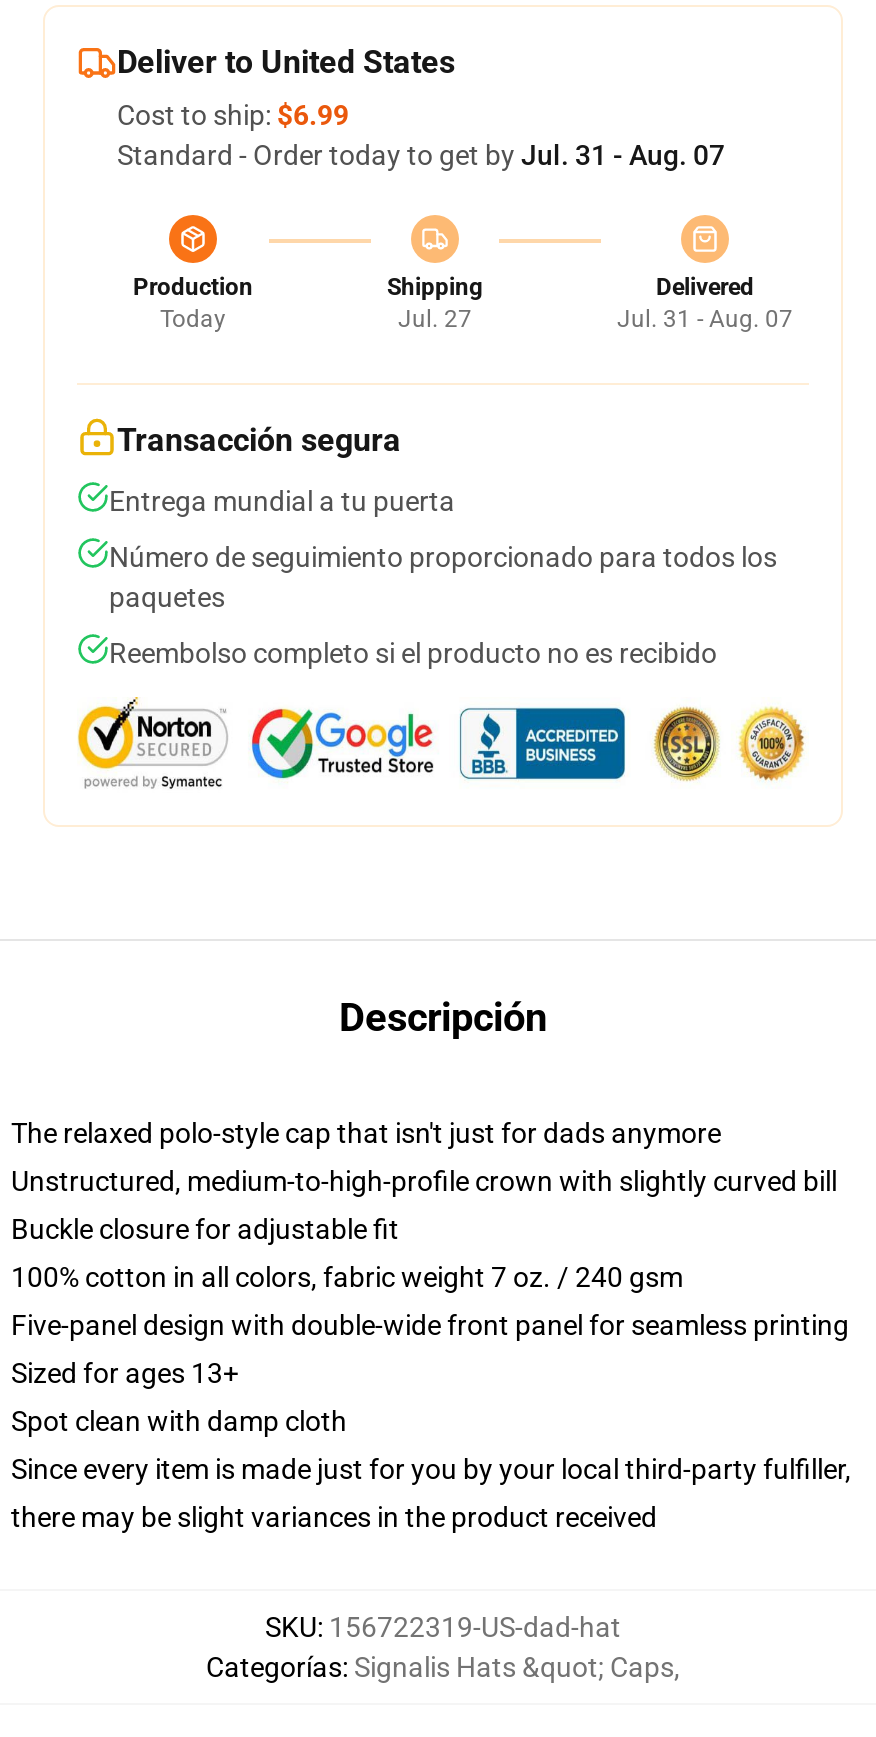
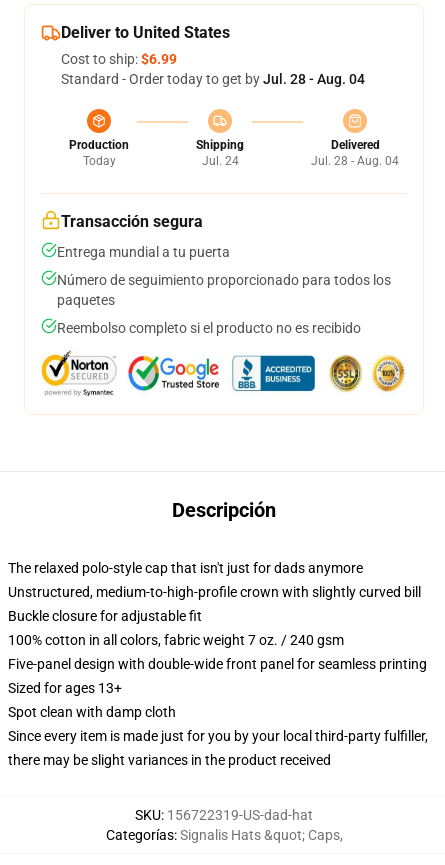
[117,139,725,171] Standard - Order today to get by Jul. 31 - Aug. 07 -> [61,71,365,87] Standard - Order today to get by Jul. 28 - Aug. 04
[398,305,472,333] Jul. 27 -> [201,154,238,168] Jul. 24
[617,305,793,333] Jul. 31 - Aug. 07 -> [311,154,399,168] Jul. 28 - Aug. 04

